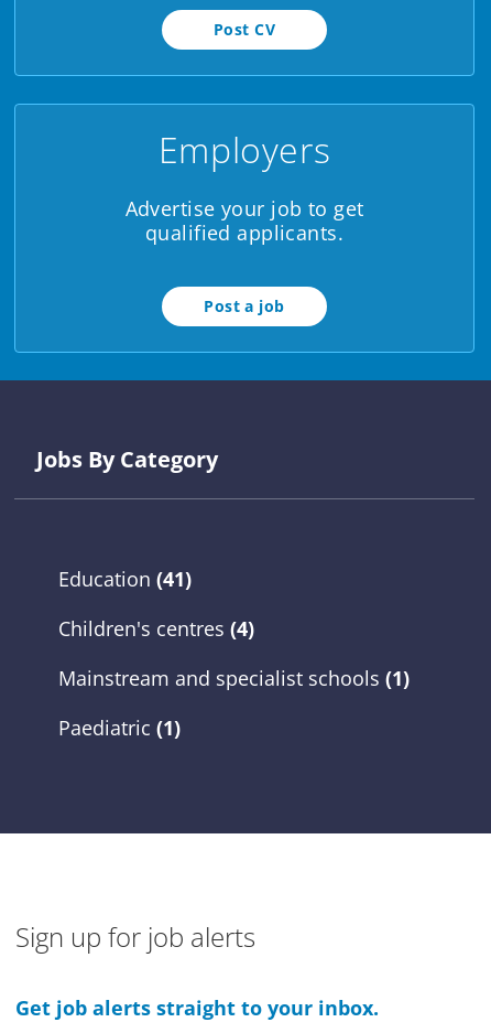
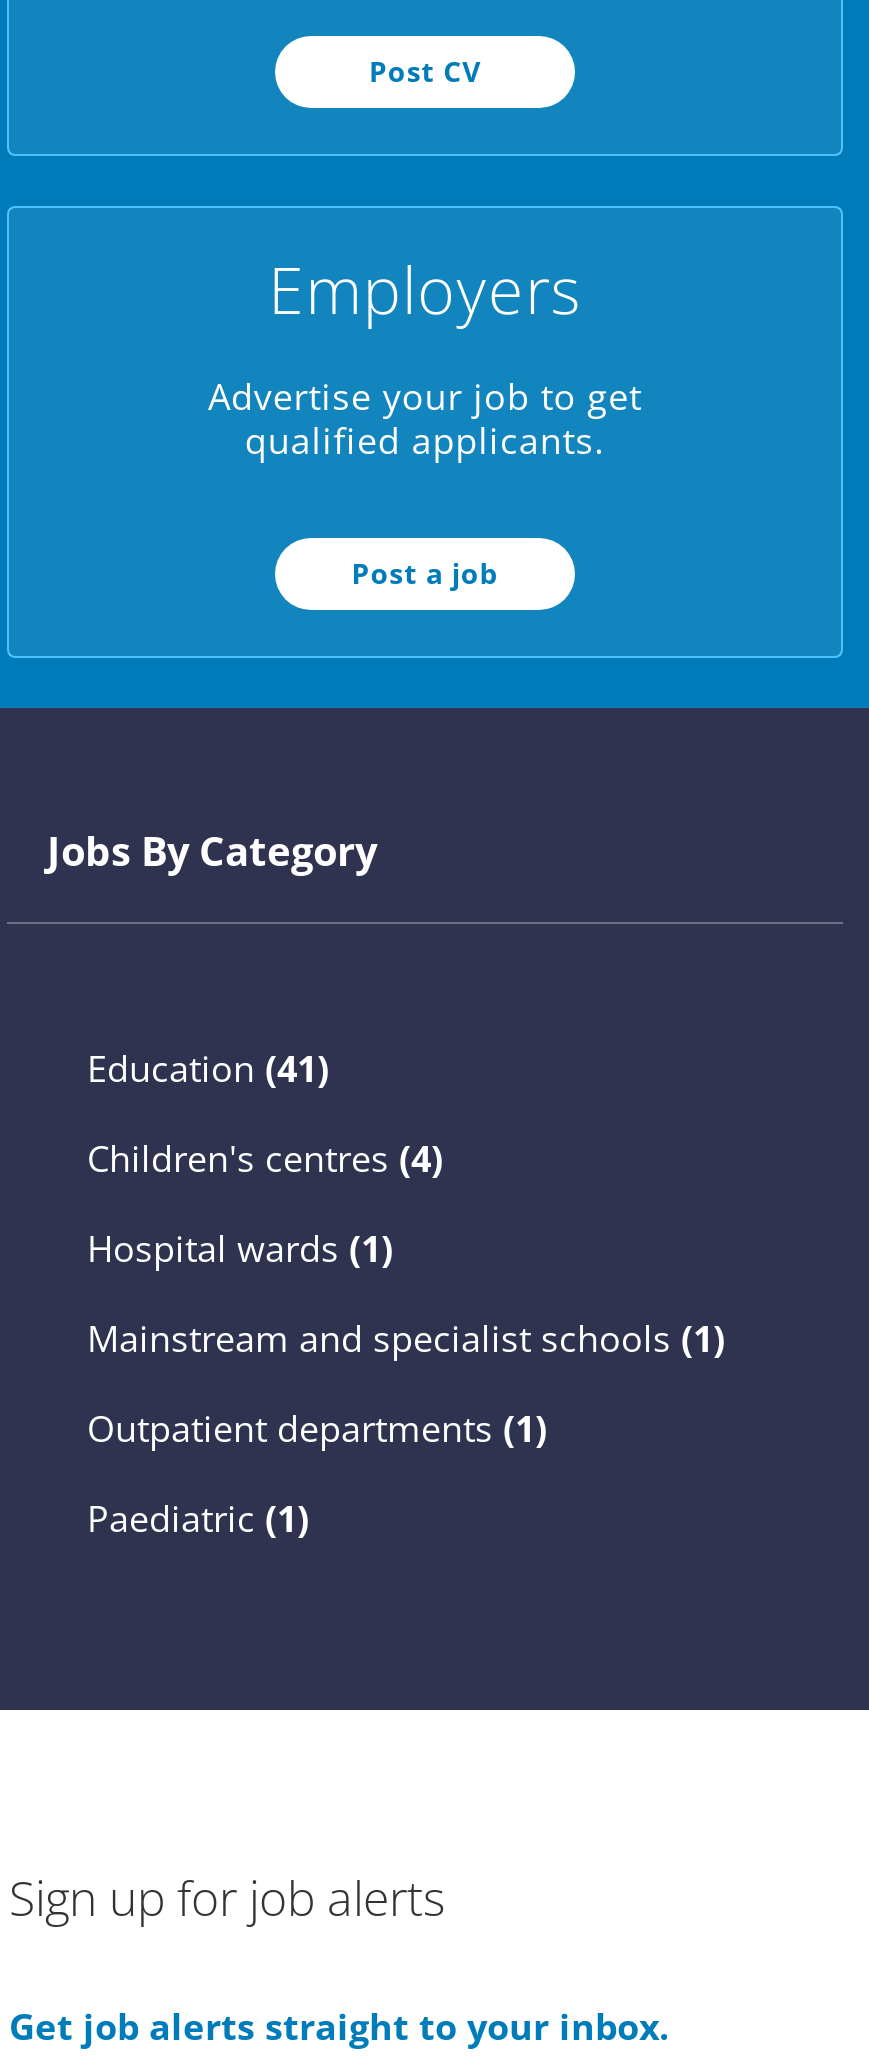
none -> [87,1224,393,1272] Hospital wards (1)
none -> [87,1404,547,1452] Outpatient departments (1)

